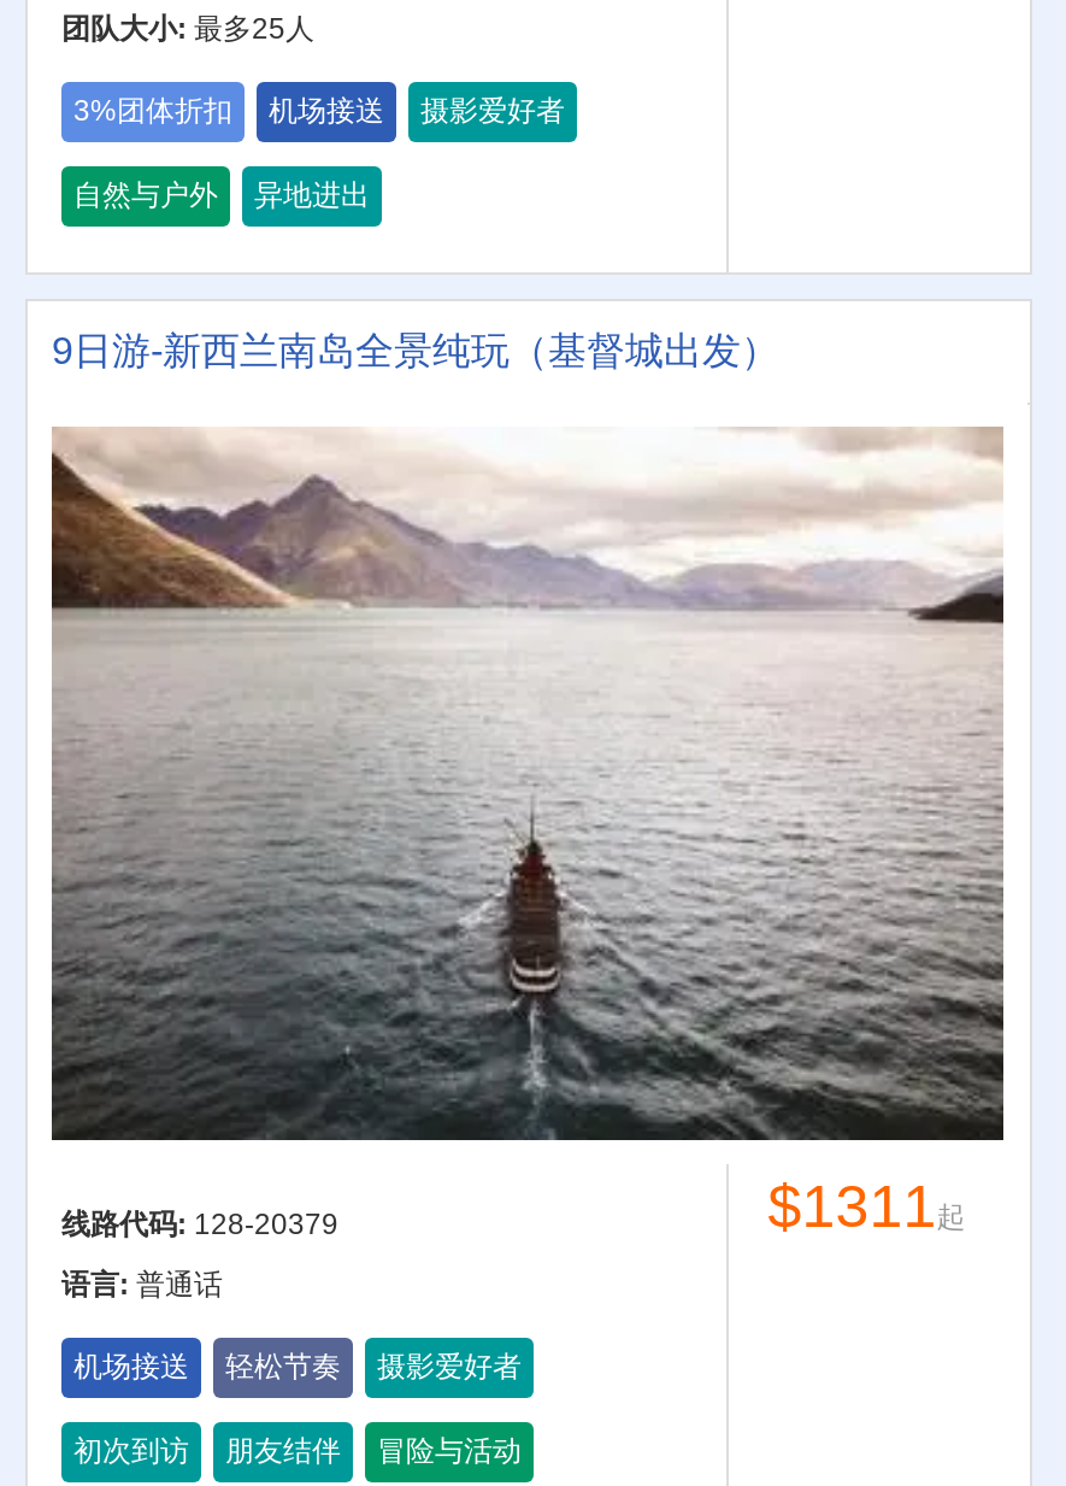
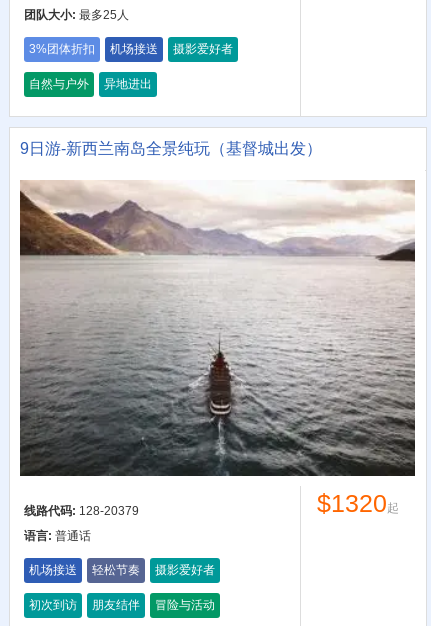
[768,1171,965,1238] $1311起 -> [317,489,399,517] $1320起

